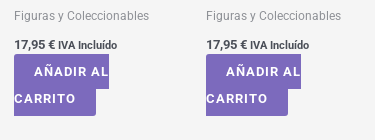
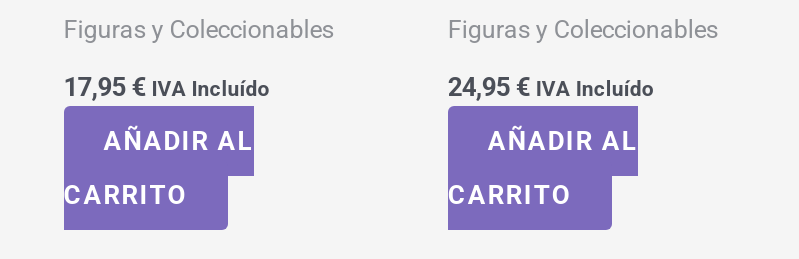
[206,37,309,52] 17,95 € IVA Incluído -> [448,71,654,101] 24,95 € IVA Incluído

